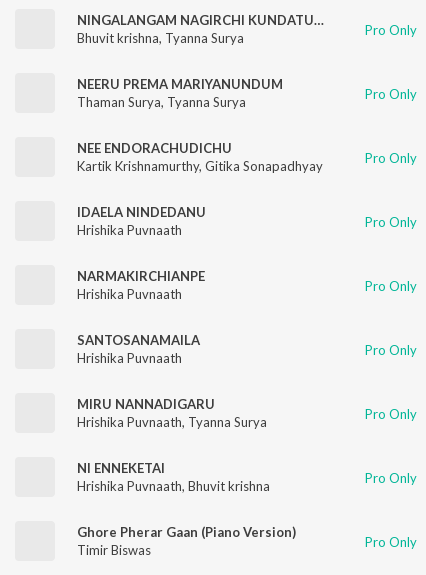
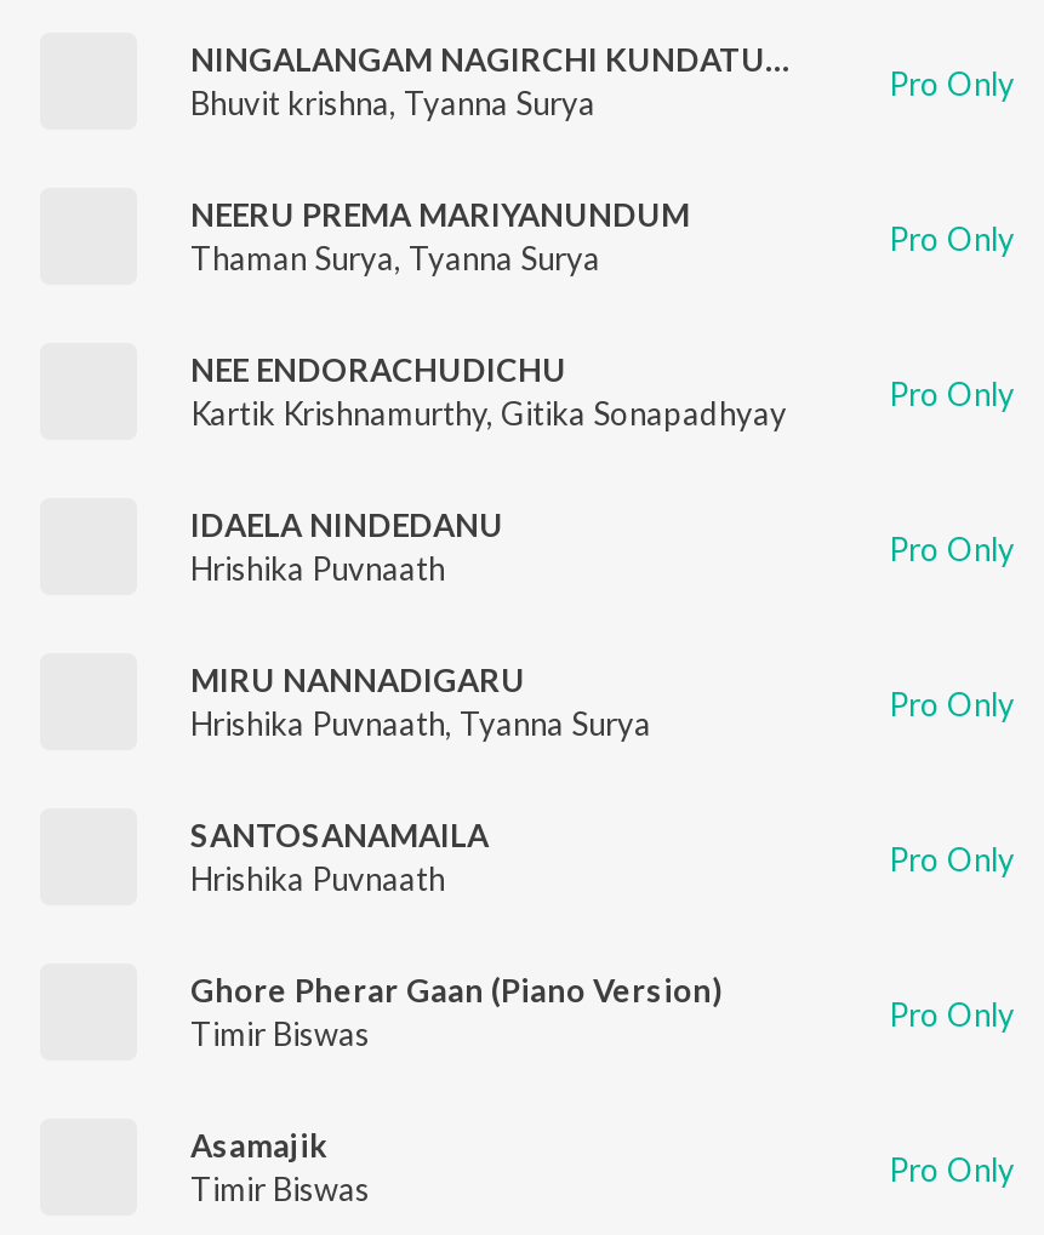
[77,267,205,301] NARMAKIRCHIANPE | Hrishika Puvnaath -> none
moved [77,395,267,429] -> [190,659,651,742]: MIRU NANNADIGARU | Hrishika Puvnaath, Tyanna Surya
none -> [190,1013,370,1052] Timir Biswas
[77,459,417,493] NI ENNEKETAI | Hrishika Puvnaath, Bhuvit krishna | Pro Only -> [190,1125,326,1163] Asamajik
moved [77,523,296,539] -> [190,970,721,1008]: Ghore Pherar Gaan (Piano Version)

